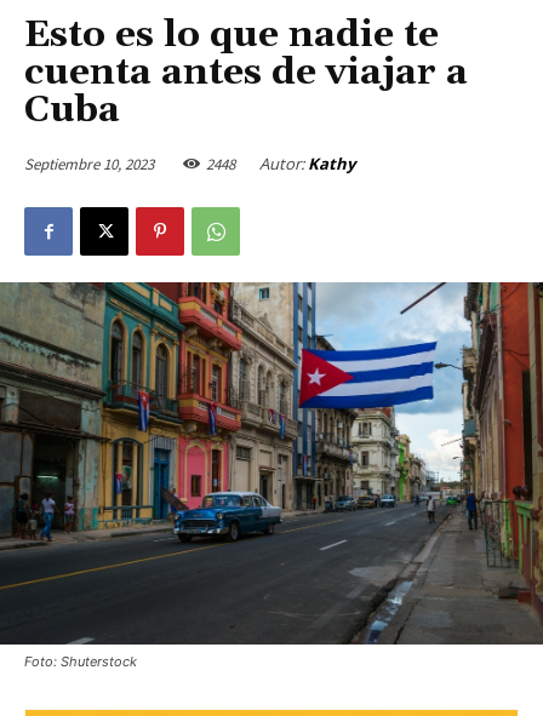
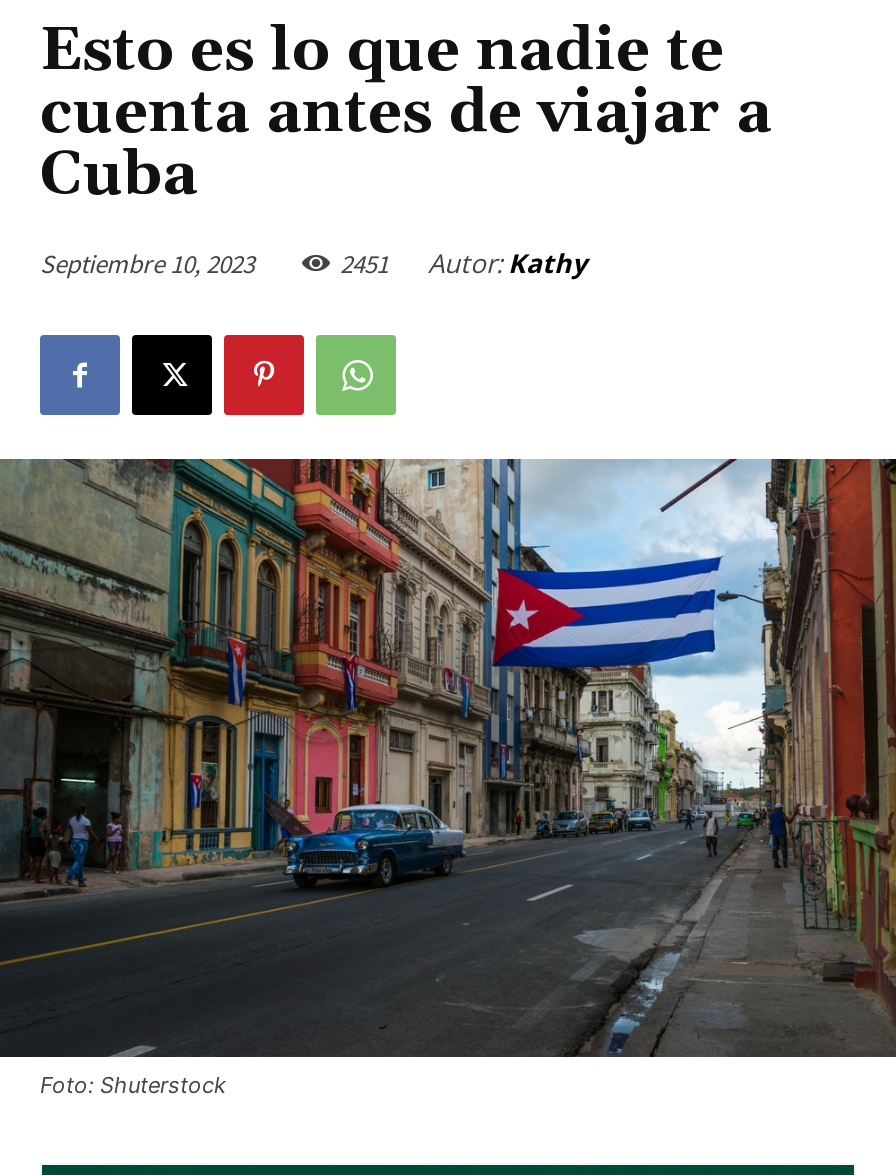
[206,153,355,174] 2448 Autor: Kathy -> [340,245,586,281] 2451 Autor: Kathy

